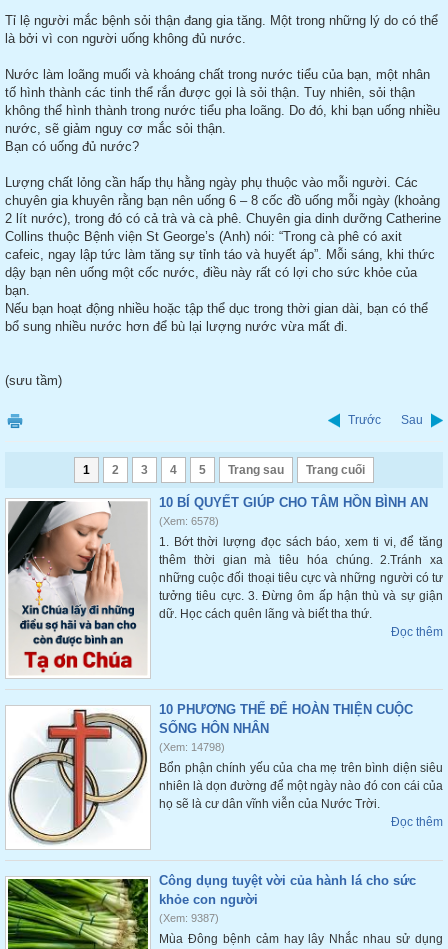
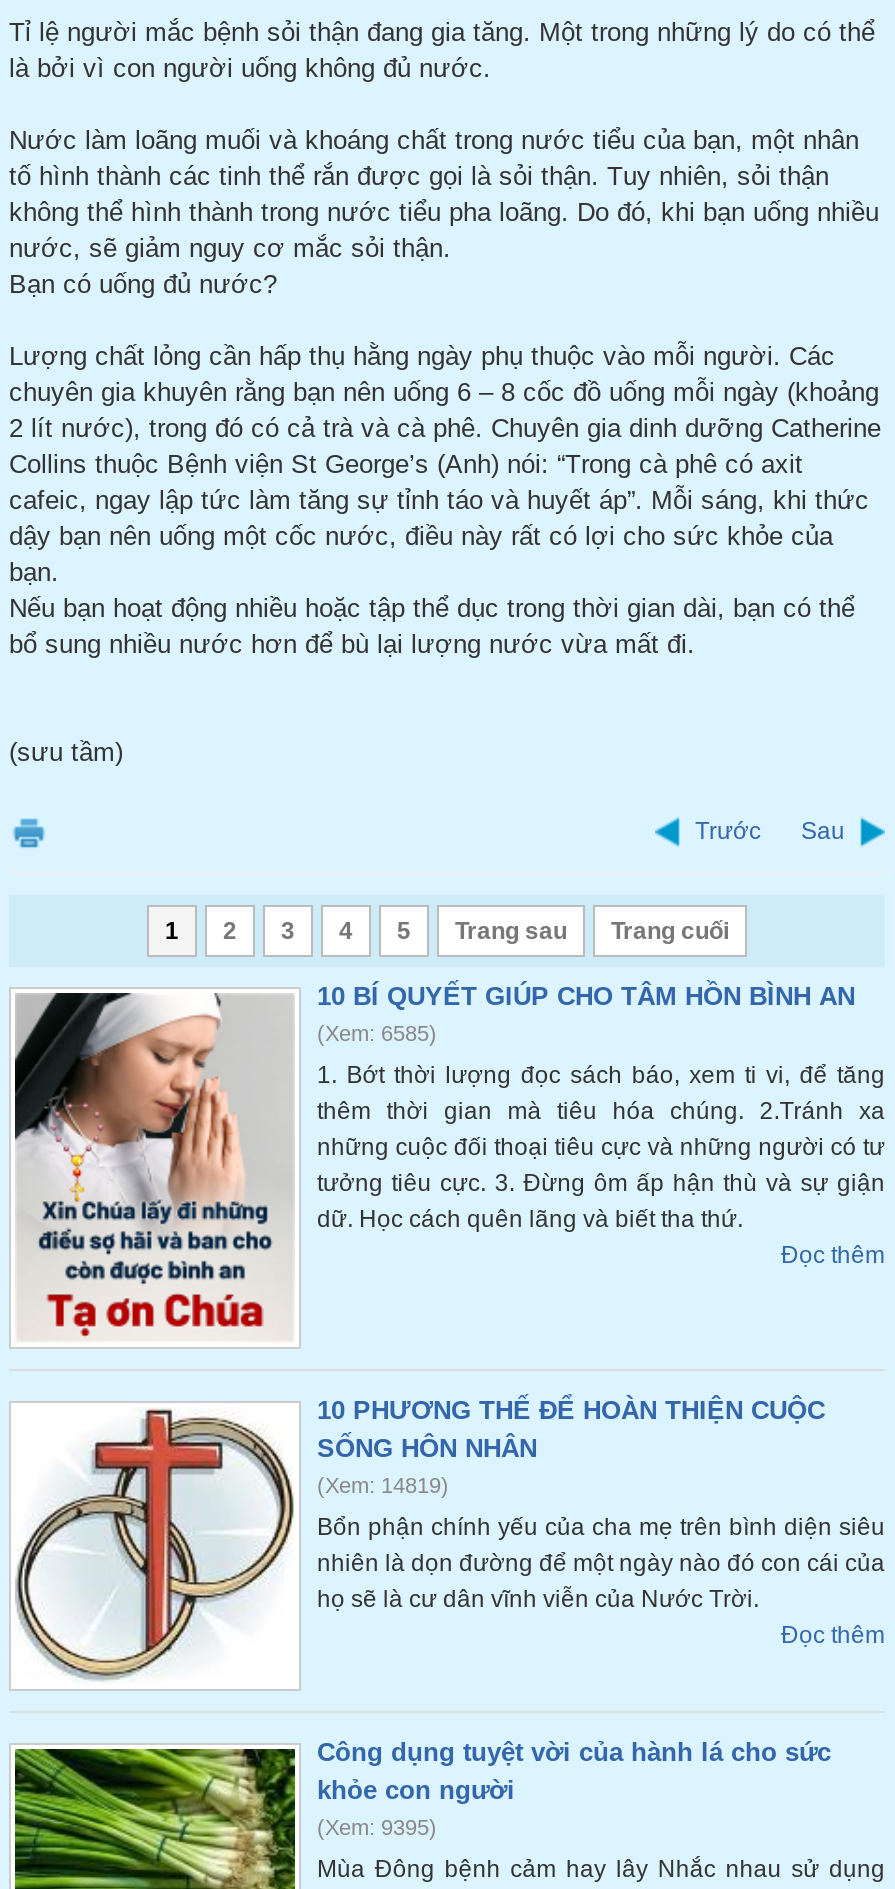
[159,515,219,527] (Xem: 6578) -> [317,1021,437,1045] (Xem: 6585)
[159,741,225,753] (Xem: 14798) -> [317,1473,449,1497] (Xem: 14819)
[159,912,219,924] (Xem: 9387) -> [317,1815,437,1839] (Xem: 9395)

